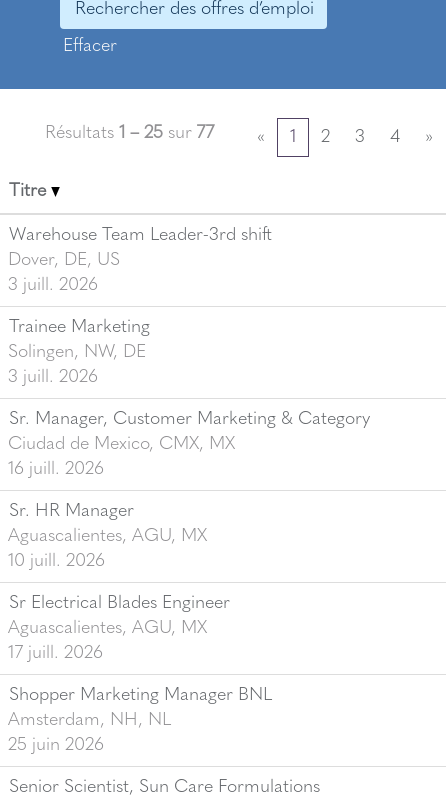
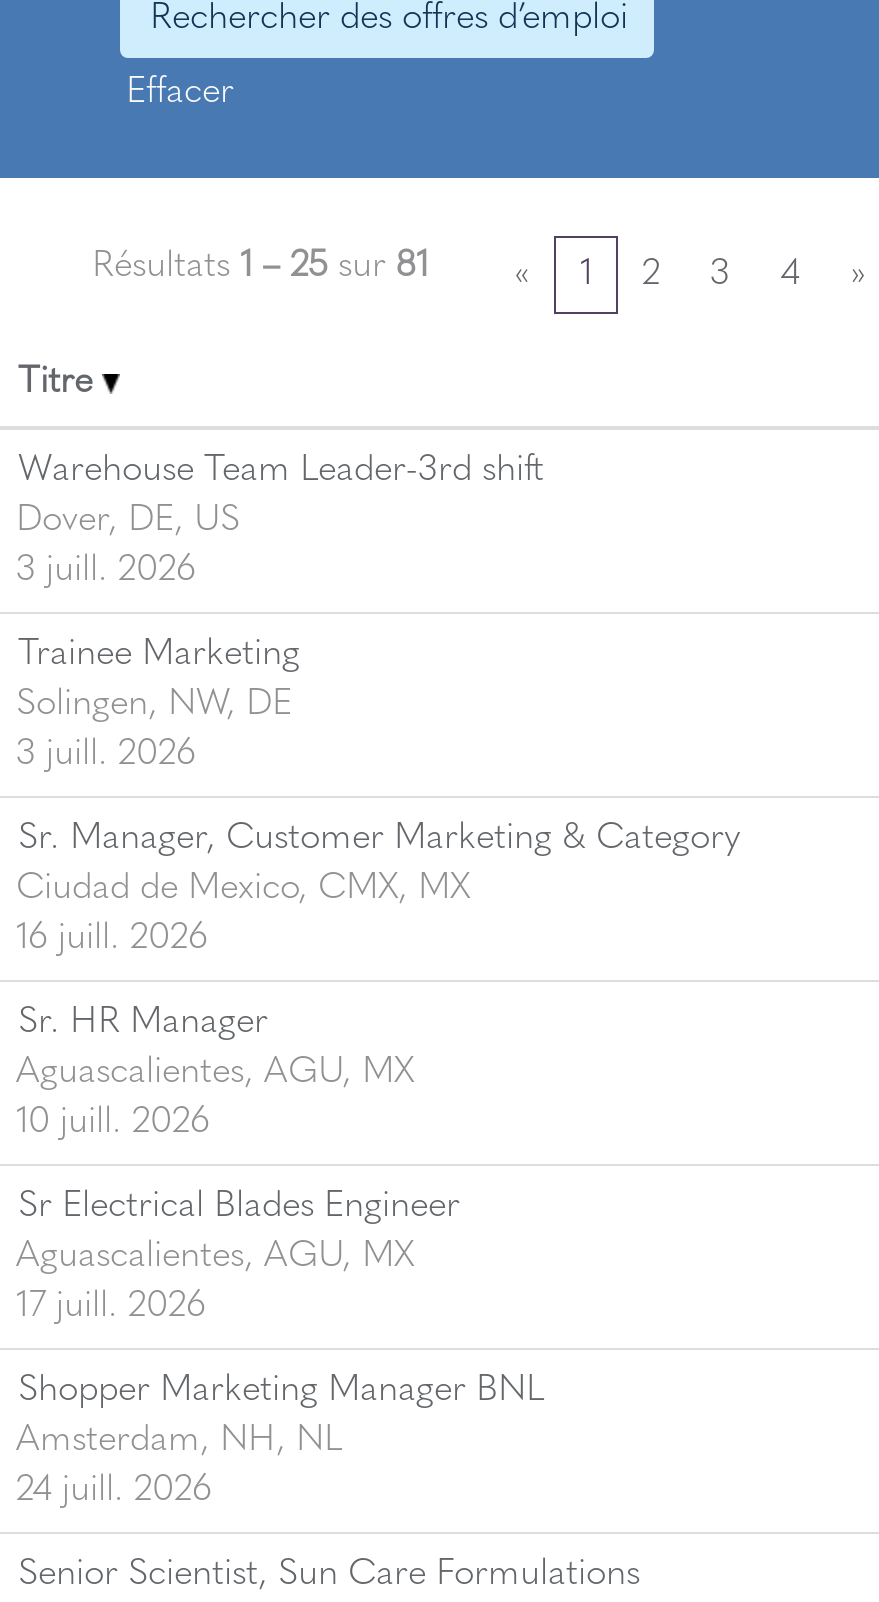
[45,124,214,142] Résultats 1 – 25 sur 77 -> [92,248,428,284] Résultats 1 – 25 sur 81
[8,736,104,754] 25 juin 2026 -> [16,1472,212,1508] 24 juill. 2026

